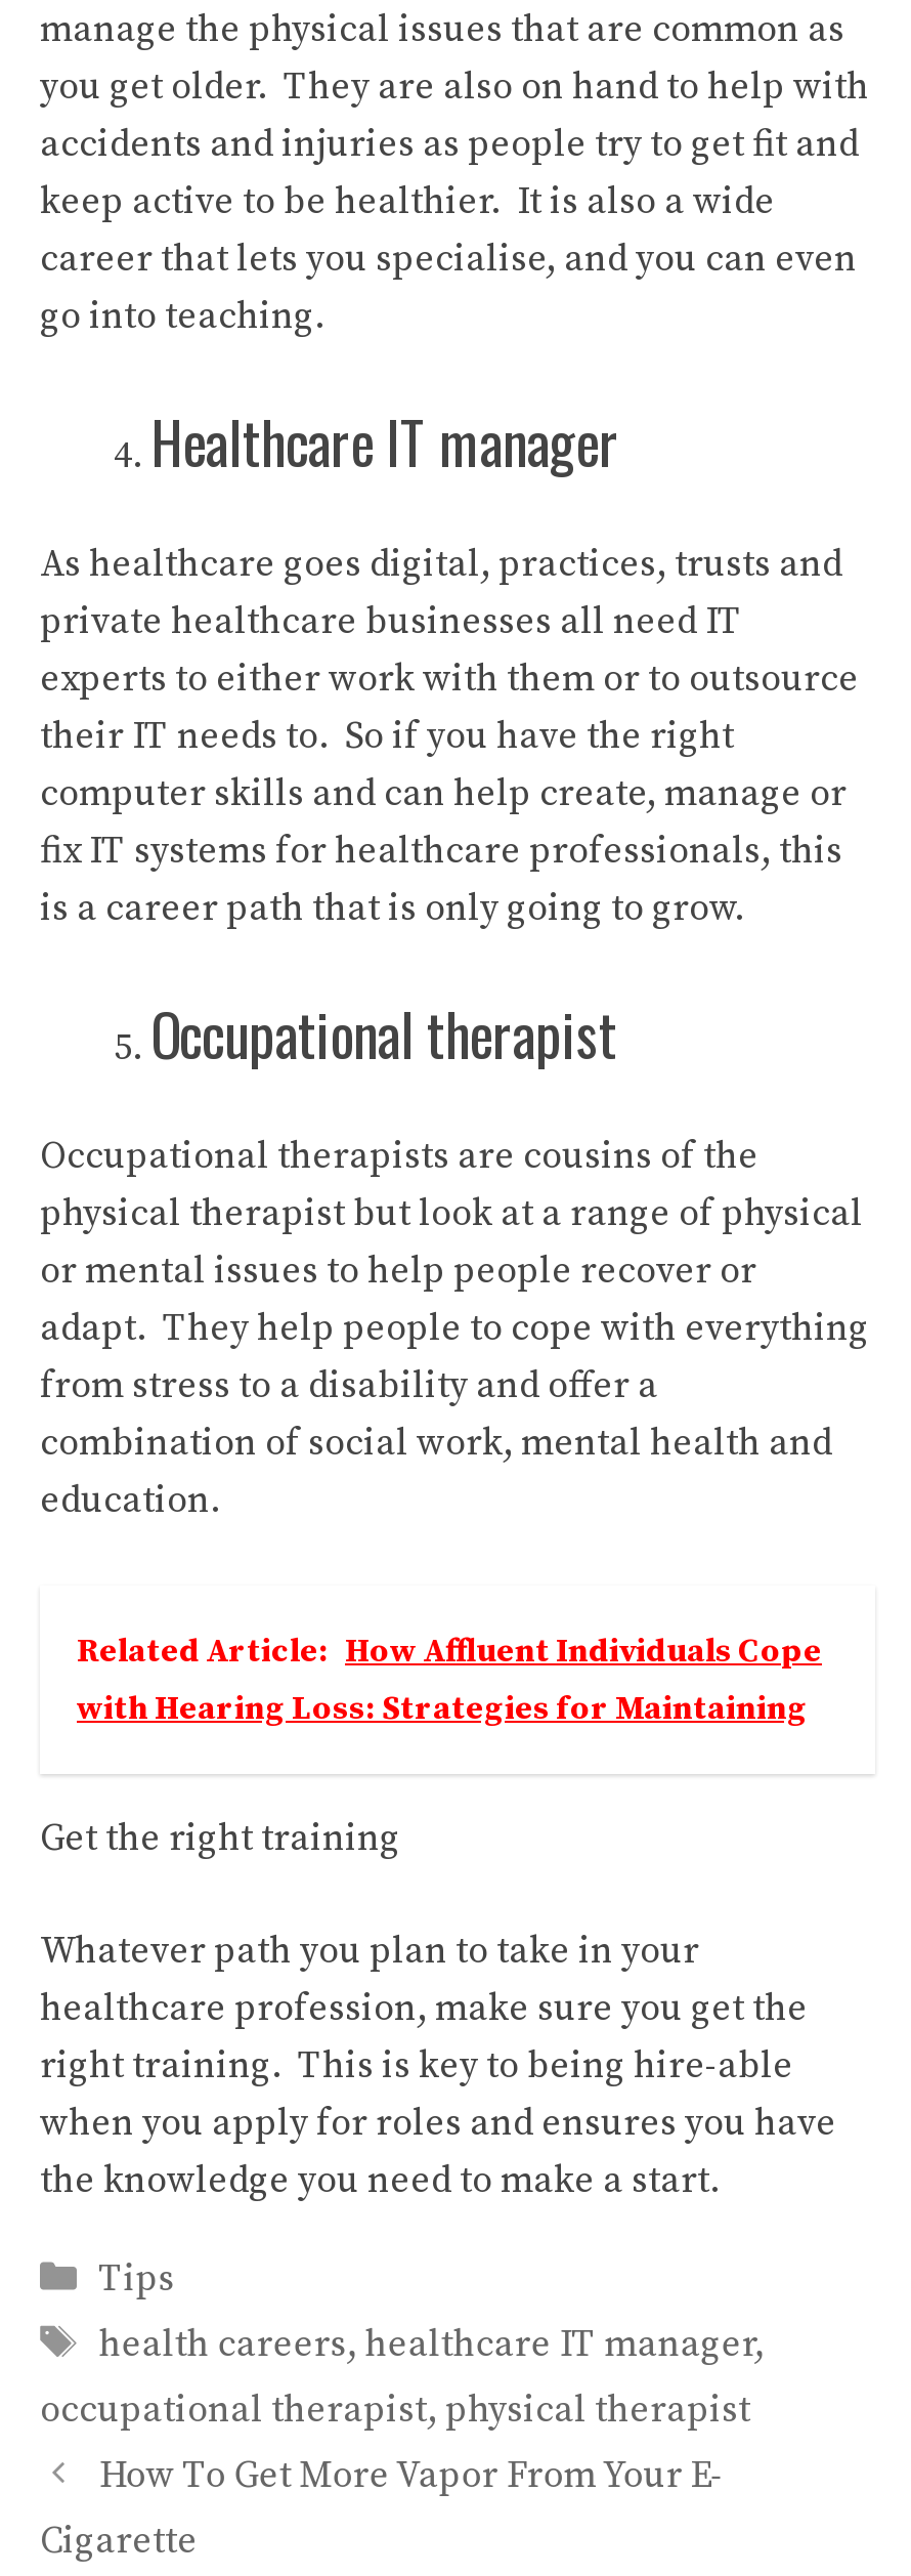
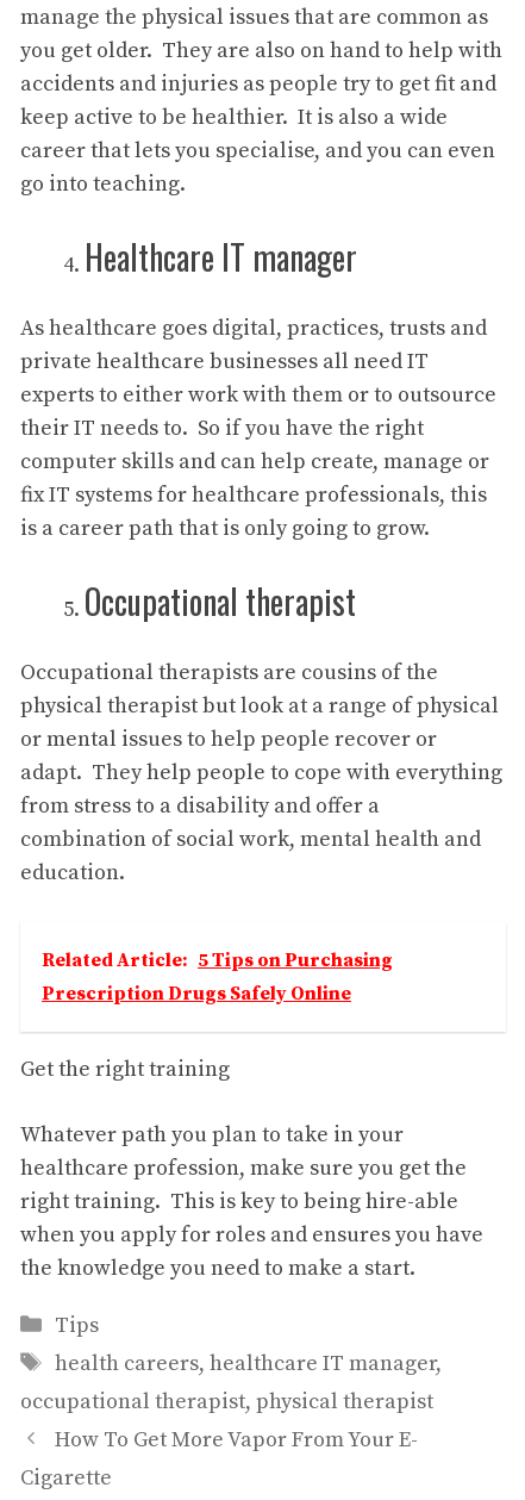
[77,1631,822,1729] Related Article: How Affluent Individuals Cope | with Hearing Loss: Strategies for Maintaining -> [42,948,393,1006] Related Article: 5 Tips on Purchasing | Prescription Drugs Safely Online

